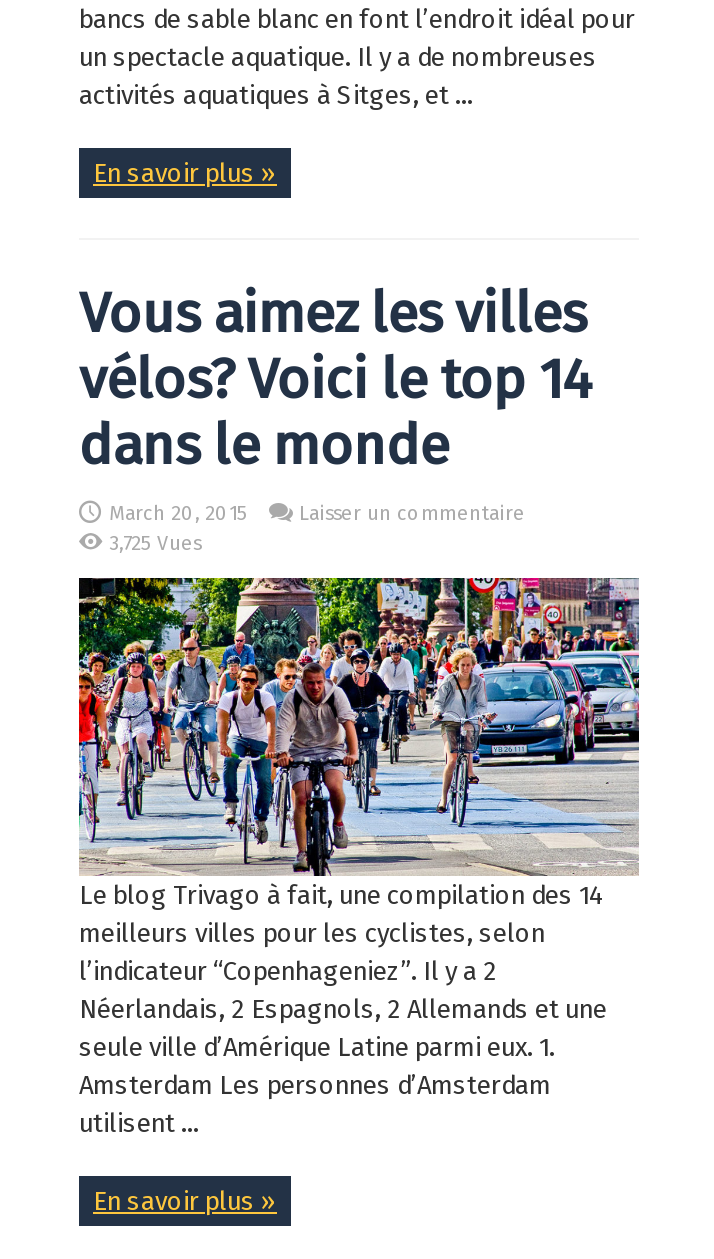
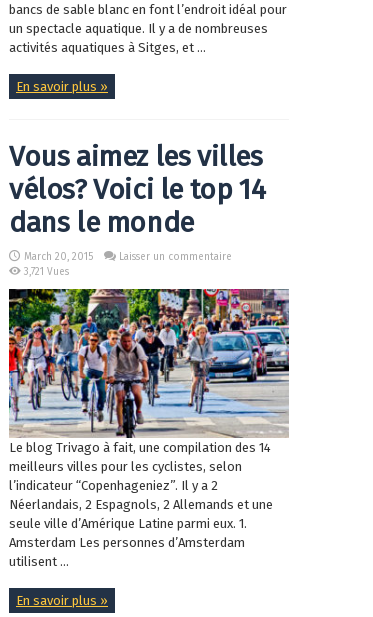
[109,532,201,556] 3,725 Vues -> [24,266,69,278] 3,721 Vues

